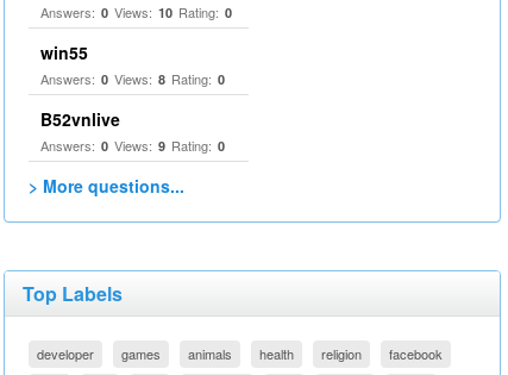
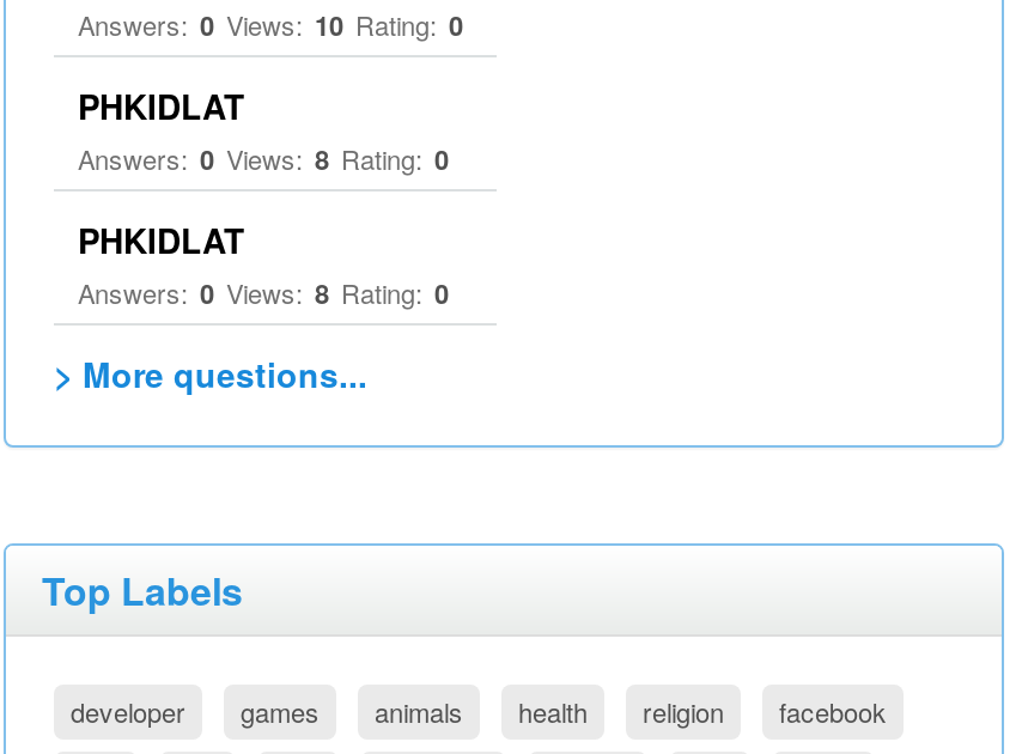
[40,40,88,64] win55 -> [78,81,245,129] PHKIDLAT
[40,107,225,155] B52vnlive | Answers: 0 Views: 9 Rating: 0 -> [78,215,449,311] PHKIDLAT | Answers: 0 Views: 8 Rating: 0

